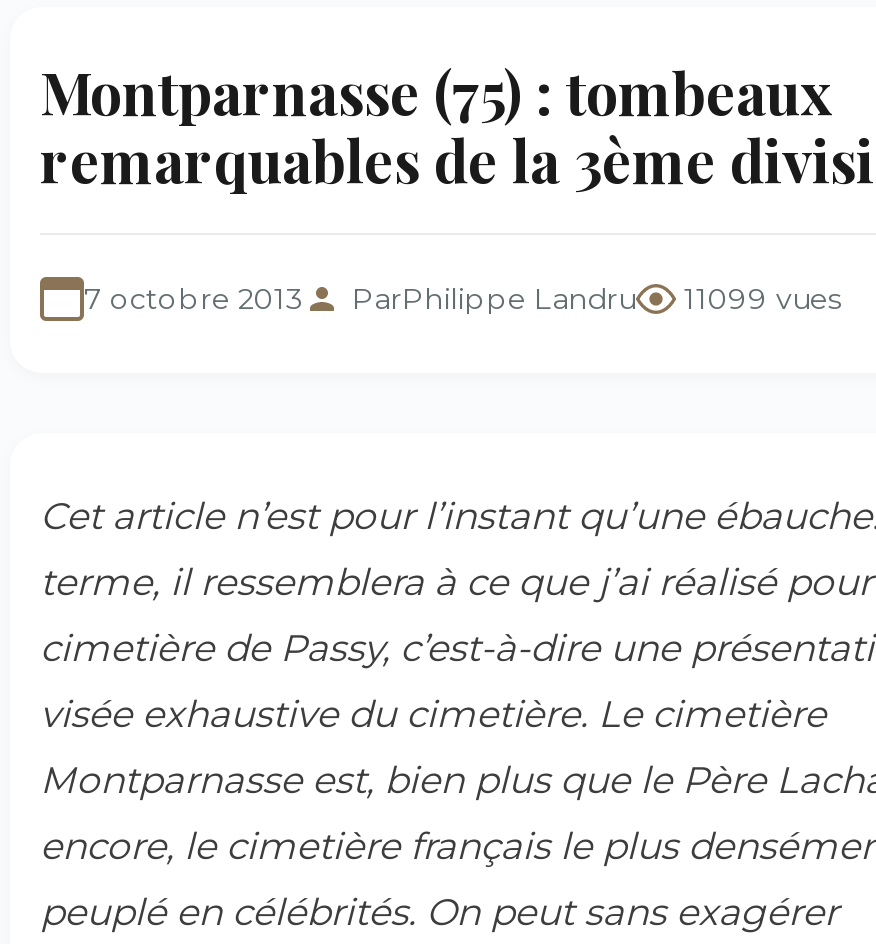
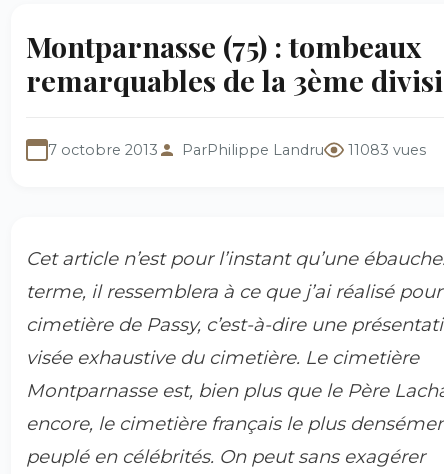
[84,281,842,317] 7 octobre 2013 ParPhilippe Landru 11099 vues -> [48,141,426,159] 7 octobre 2013 ParPhilippe Landru 11083 vues

